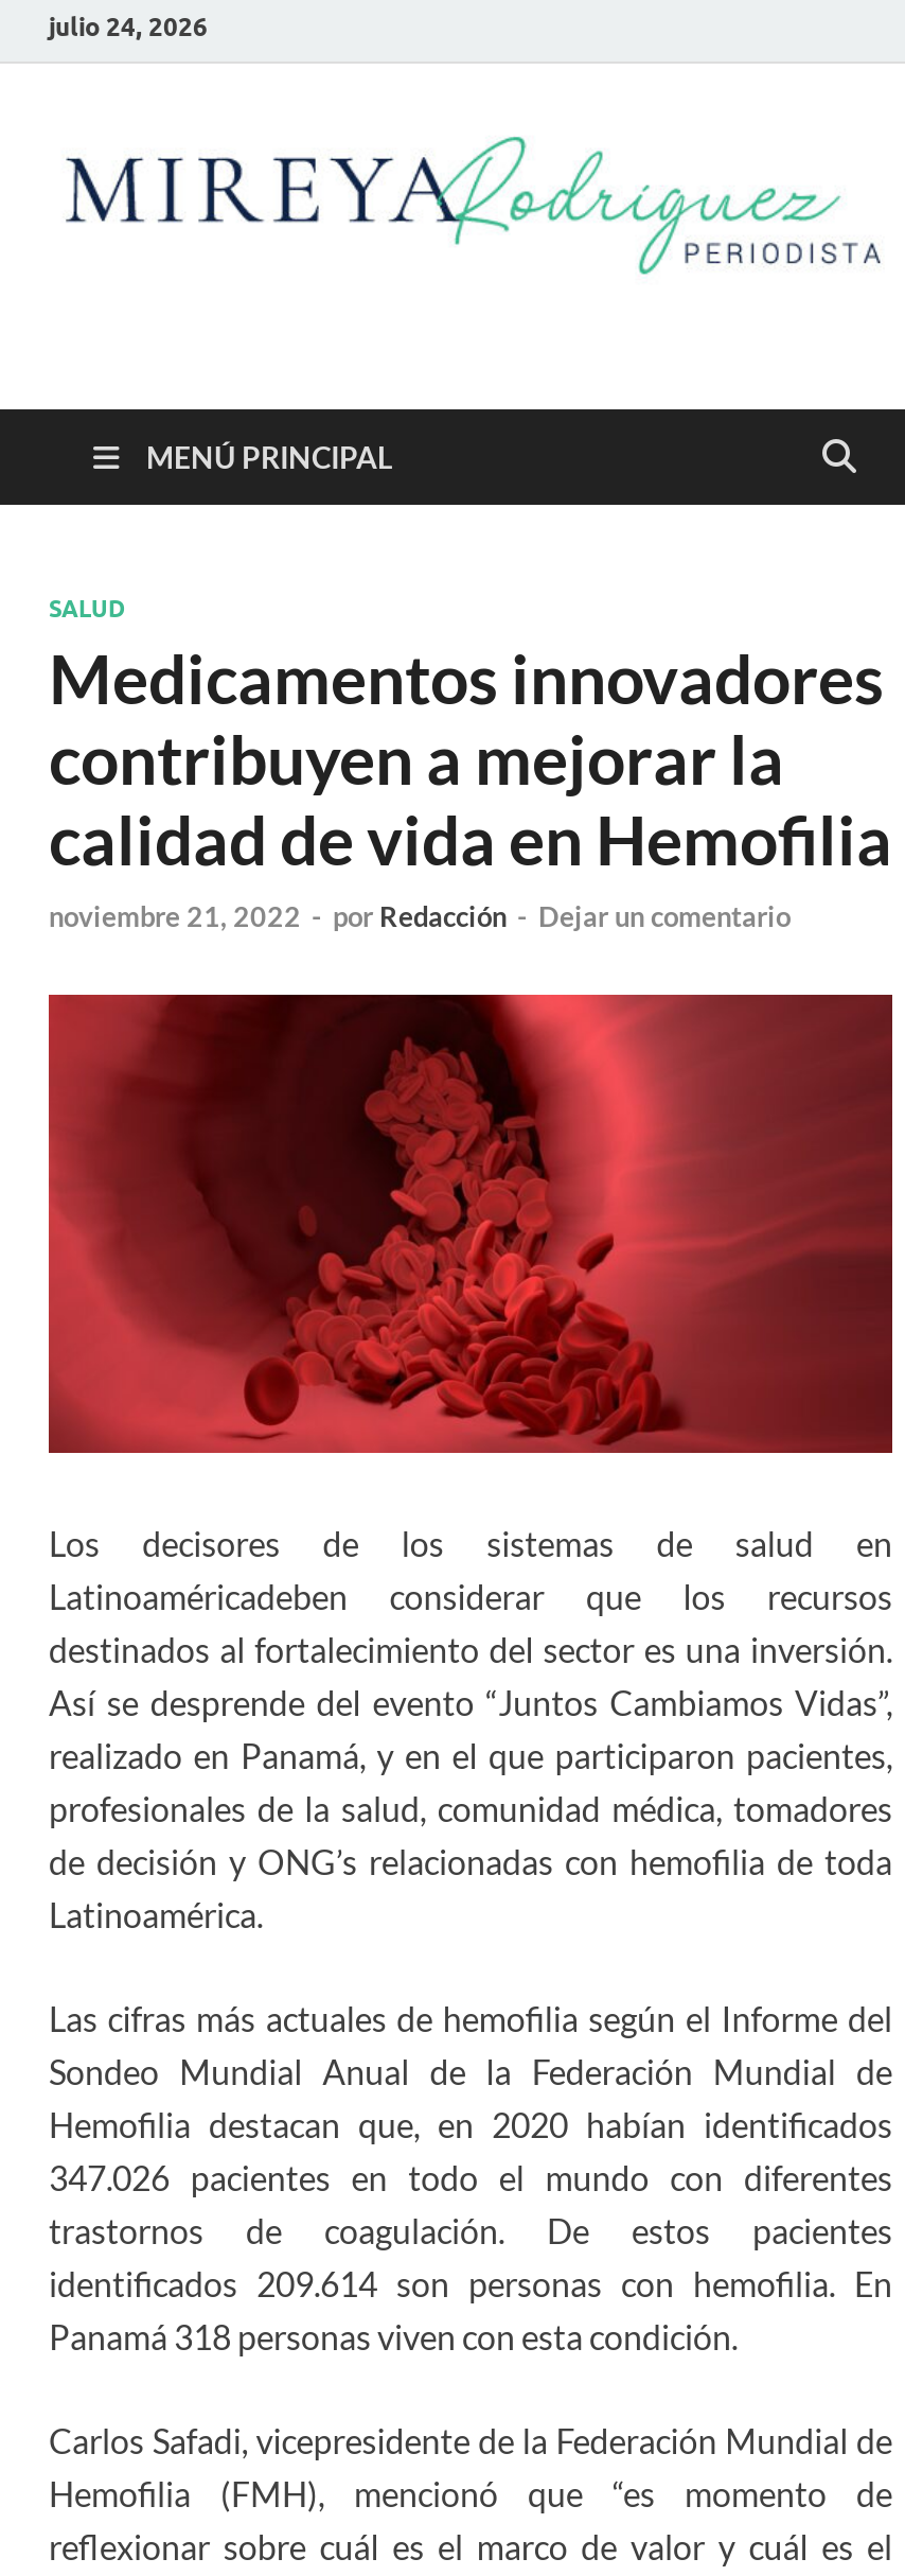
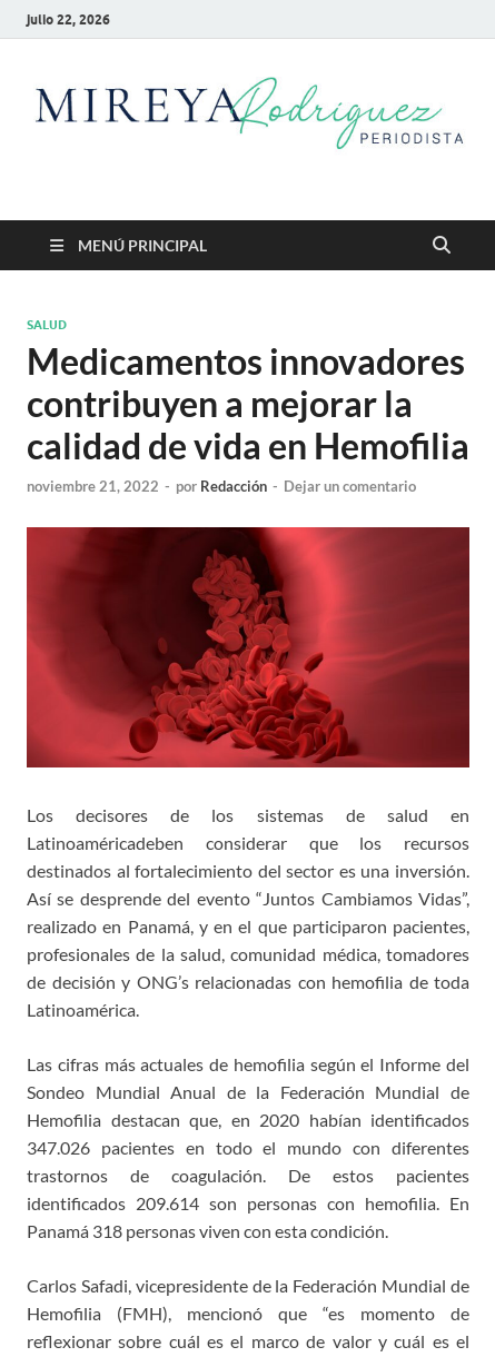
[49,10,208,41] julio 24, 2026 -> [27,11,110,27] julio 22, 2026

